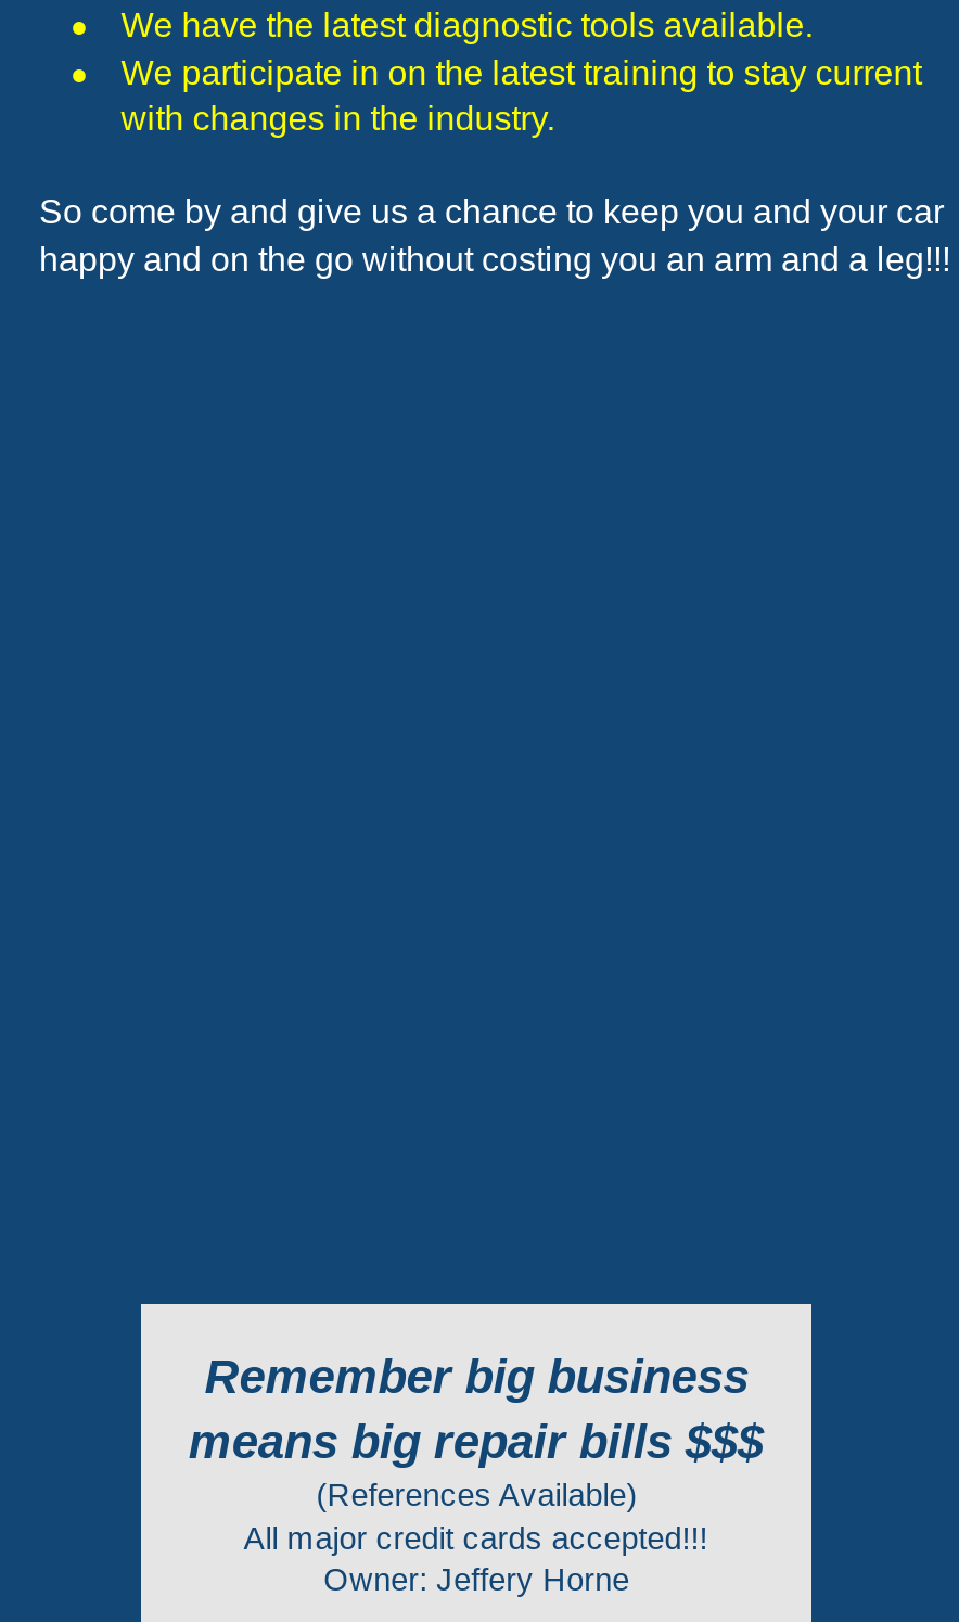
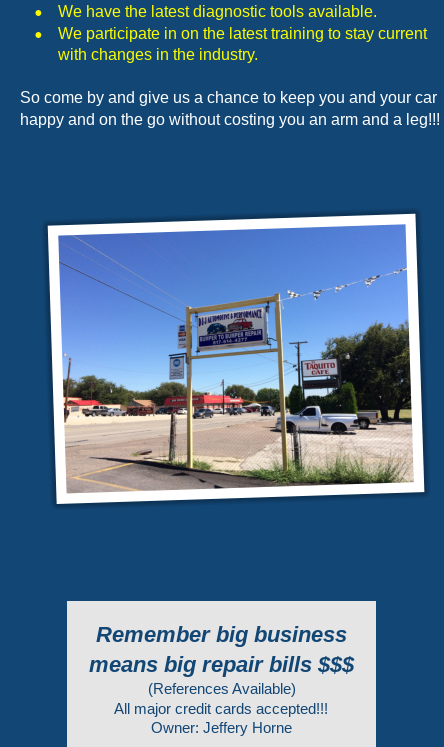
none -> [47,213,425,505] [image]

